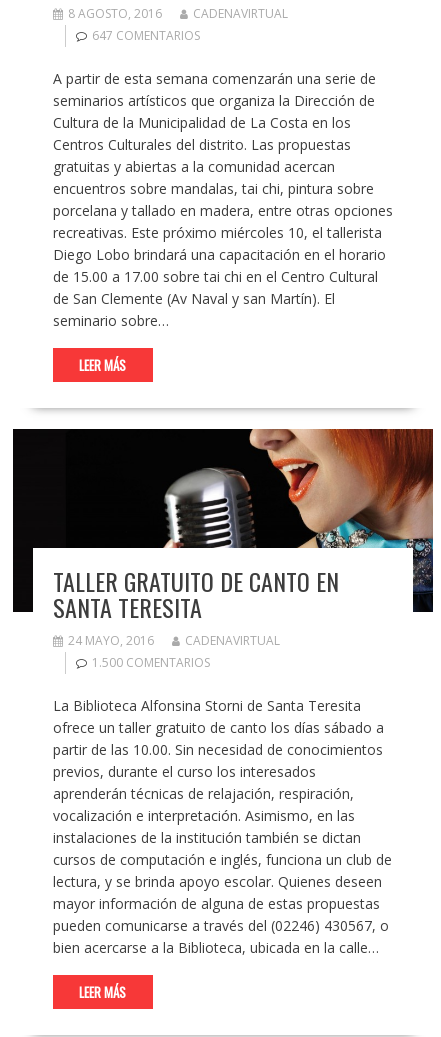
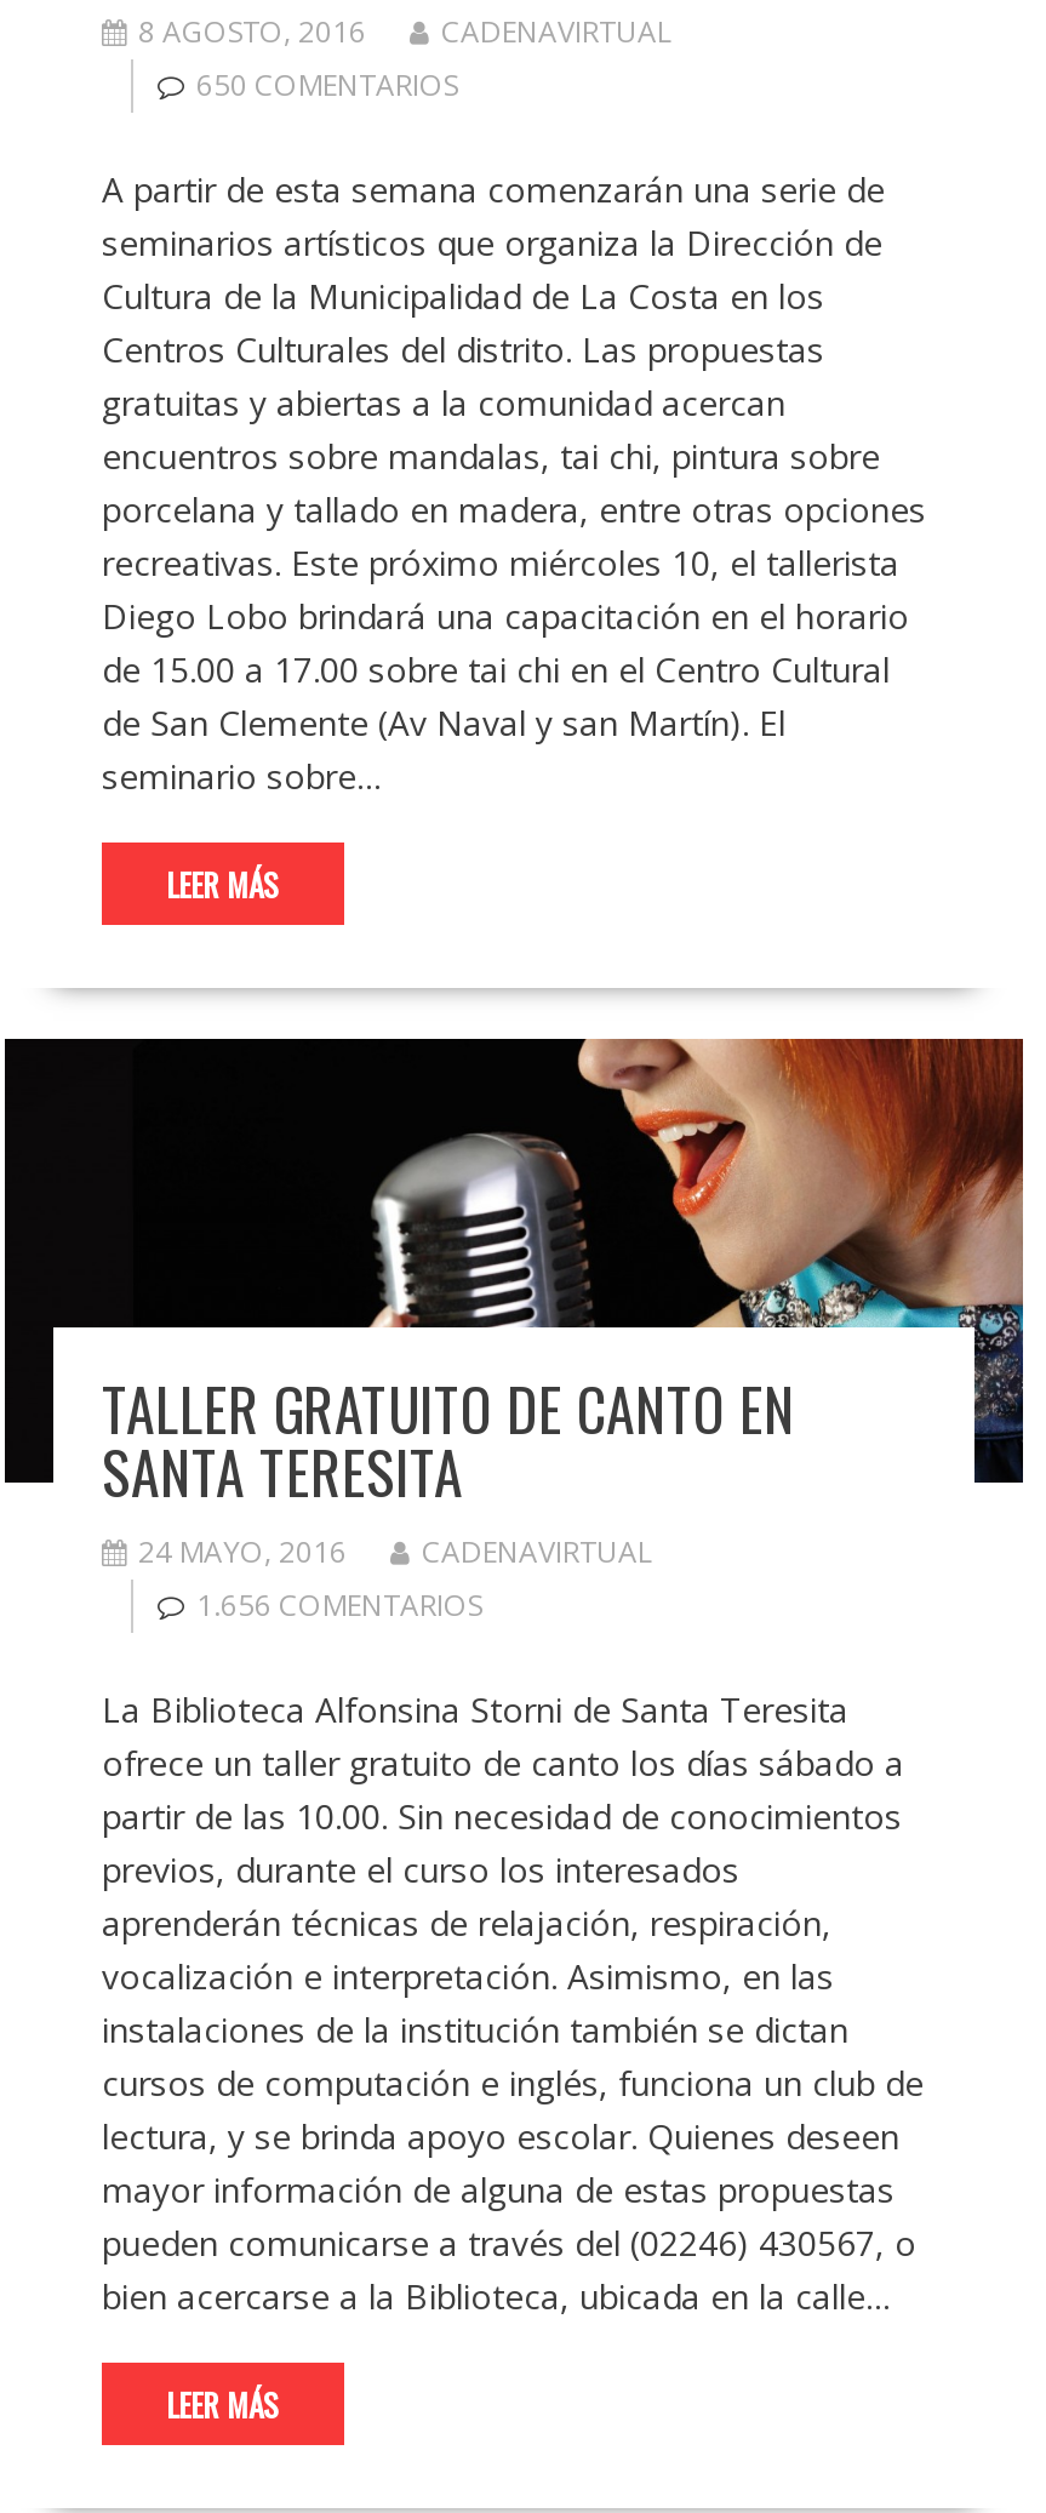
[92,27,200,44] 647 COMENTARIOS -> [196,65,458,106] 650 COMENTARIOS
[92,654,210,671] 1.500 COMENTARIOS -> [196,1584,482,1625] 1.656 COMENTARIOS

